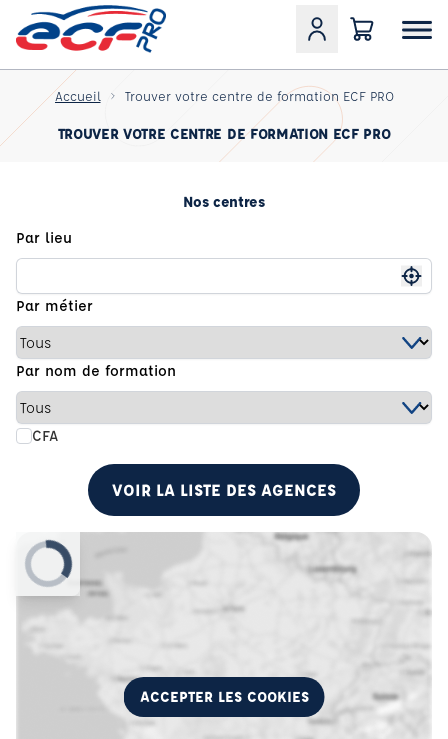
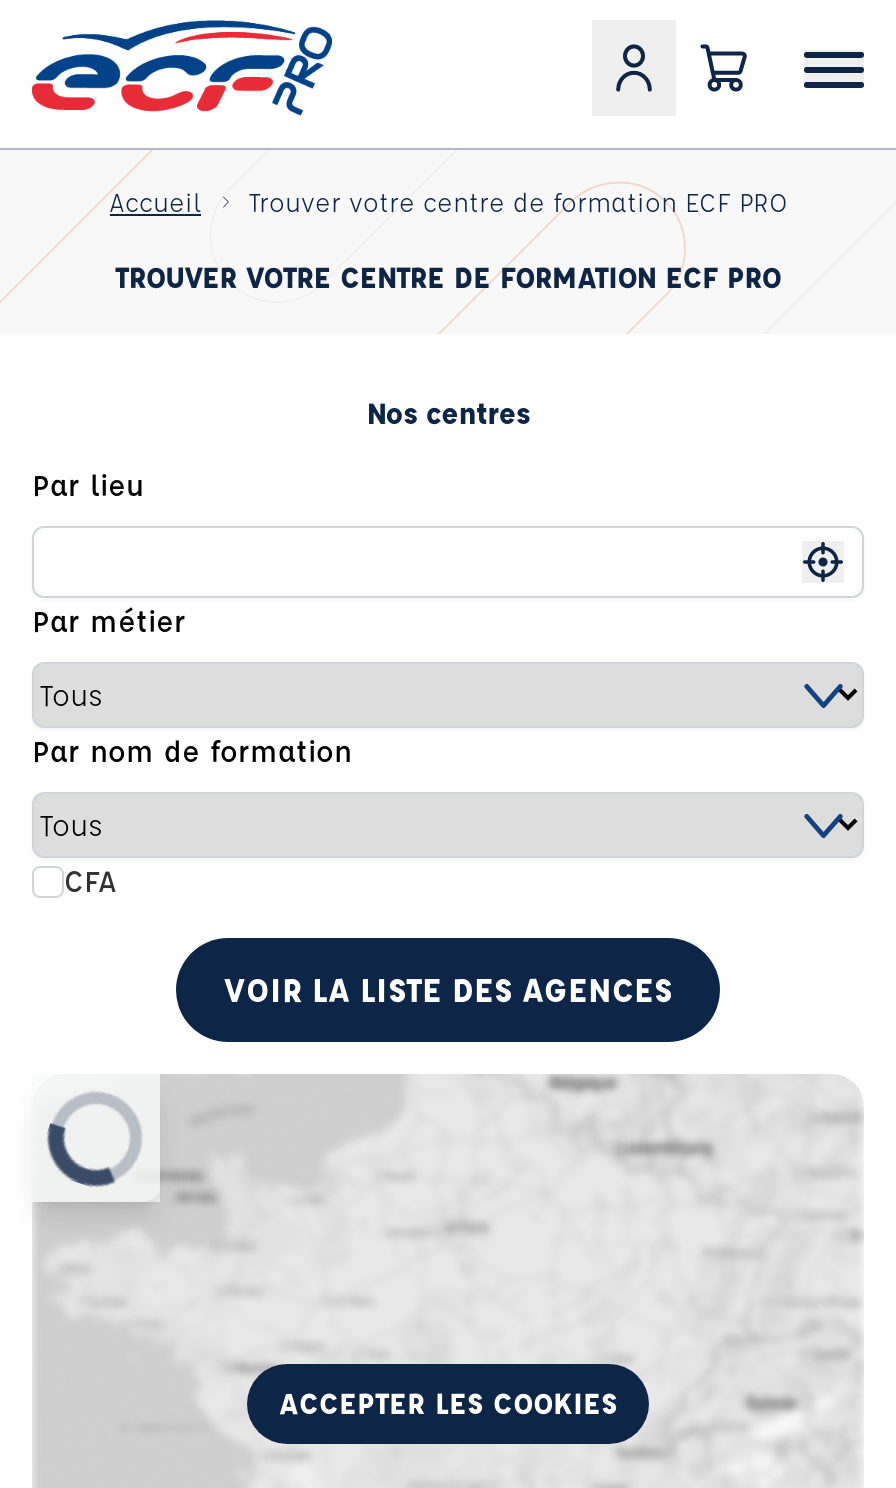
[24,539,73,588] [image] -> [46,1090,144,1188] [image]

